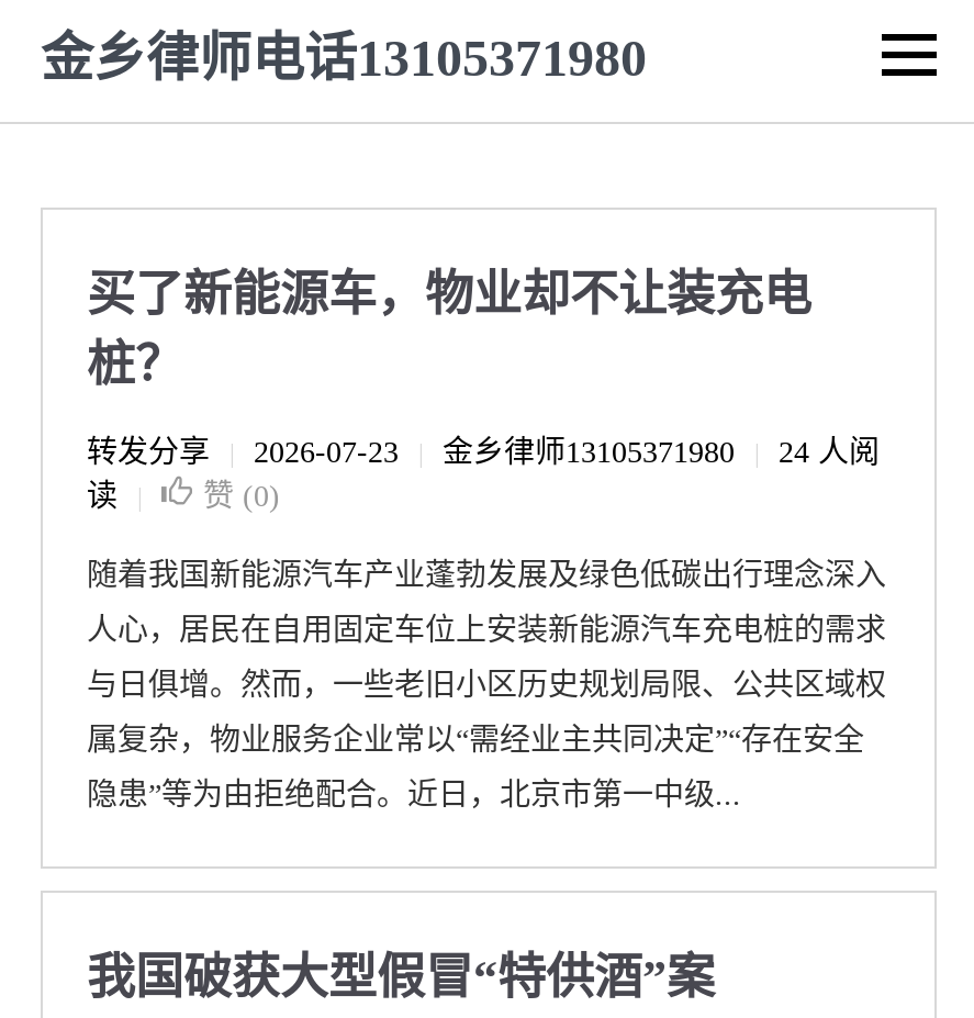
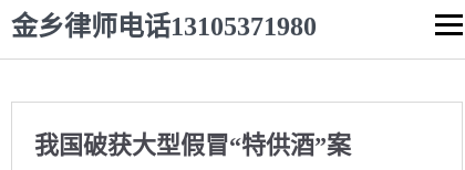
[87,267,886,812] 买了新能源车，物业却不让装充电 | 桩？ | 转发分享 | 2026-07-23 | 金乡律师13105371980 | 24 人阅 | 读 | 赞 (0) | 随着我国新能源汽车产业蓬勃发展及绿色低碳出行理念深入 | 人心，居民在自用固定车位上安装新能源汽车充电桩的需求 | 与日俱增。然而，一些老旧小区历史规划局限、公共区域权 | 属复杂，物业服务企业常以“需经业主共同决定”“存在安全 | 隐患”等为由拒绝配合。近日，北京市第一中级... -> none

